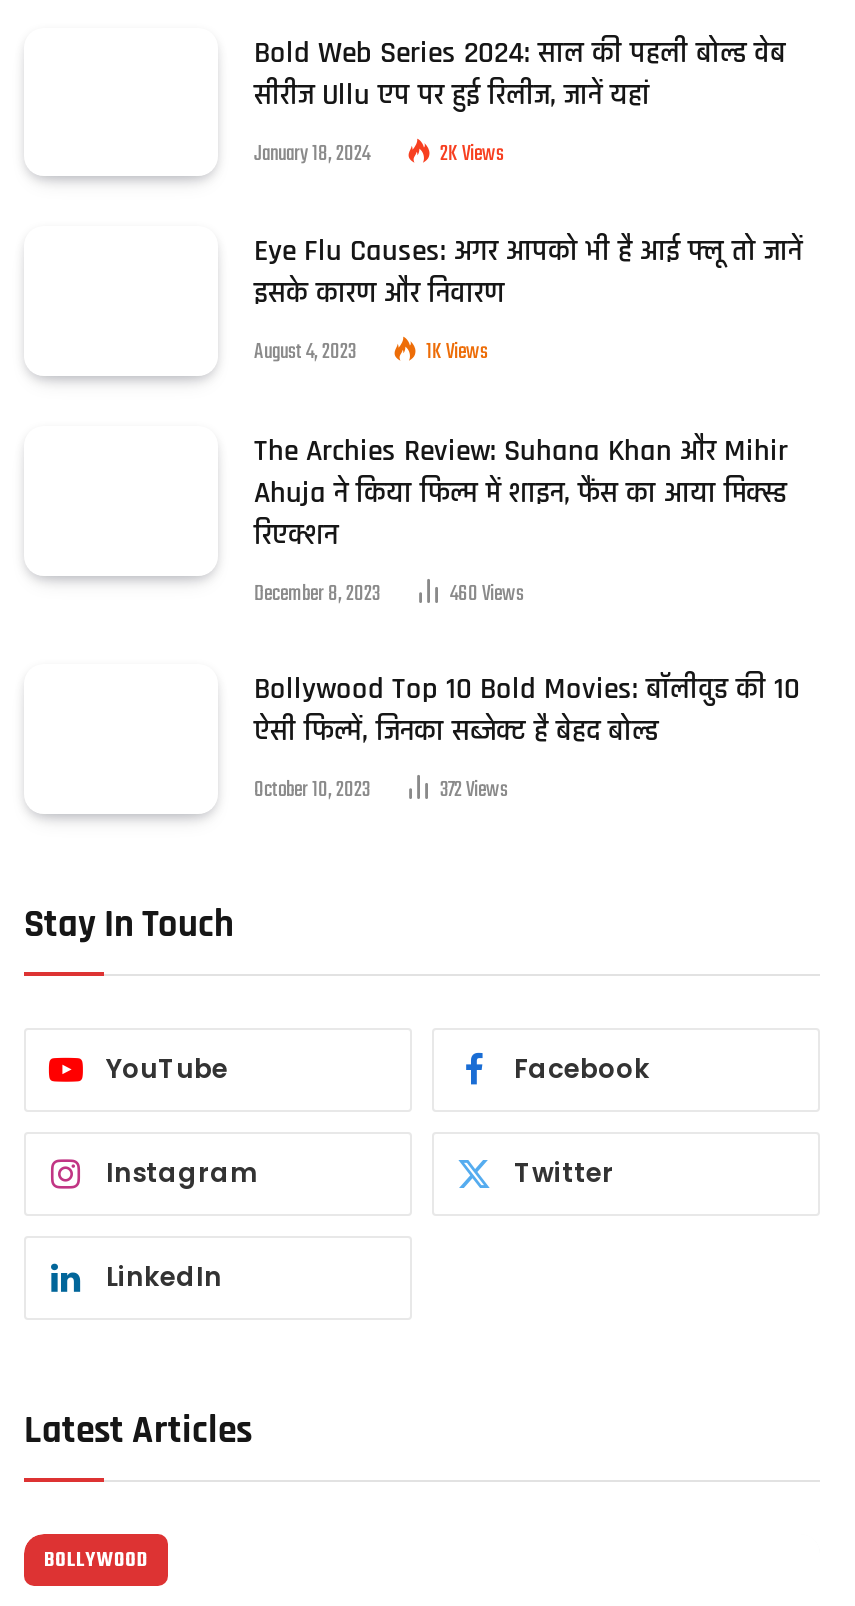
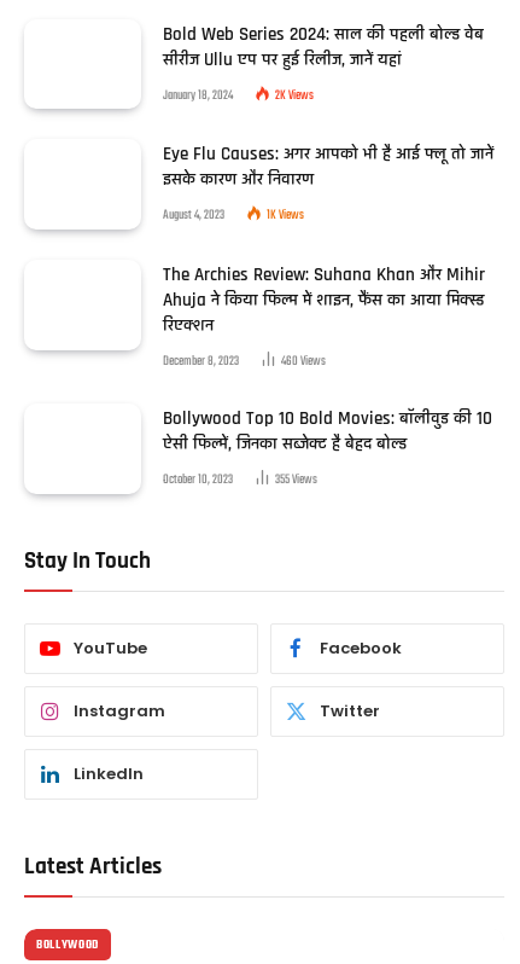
[440,774,508,808] 372Views -> [275,470,317,490] 355Views

